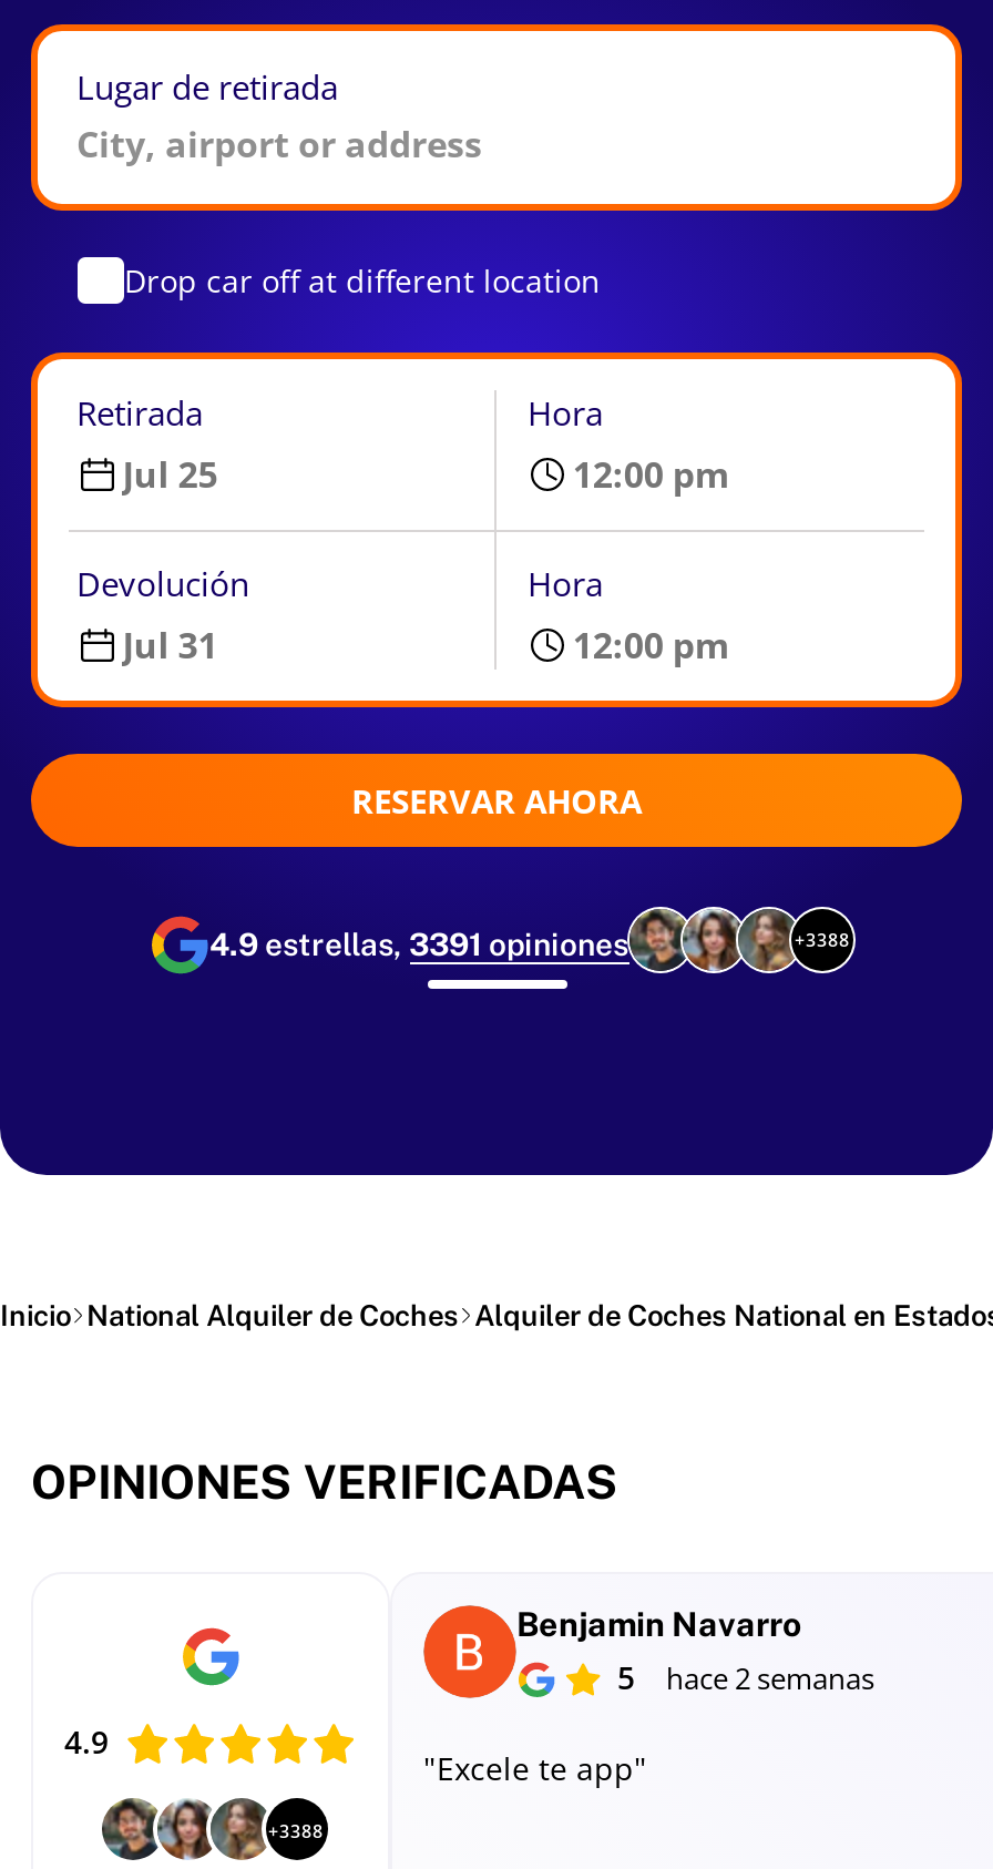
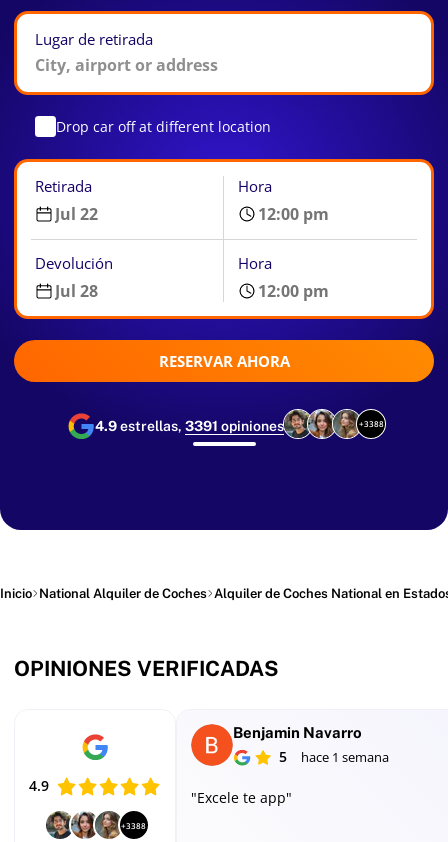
[617,1657,874,1699] 5 hace 2 semanas -> [278,747,388,766] 5 hace 1 semana

